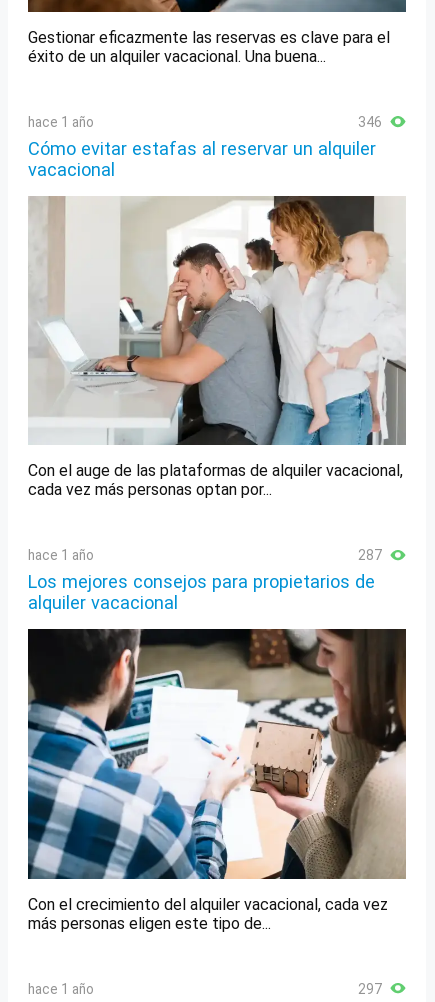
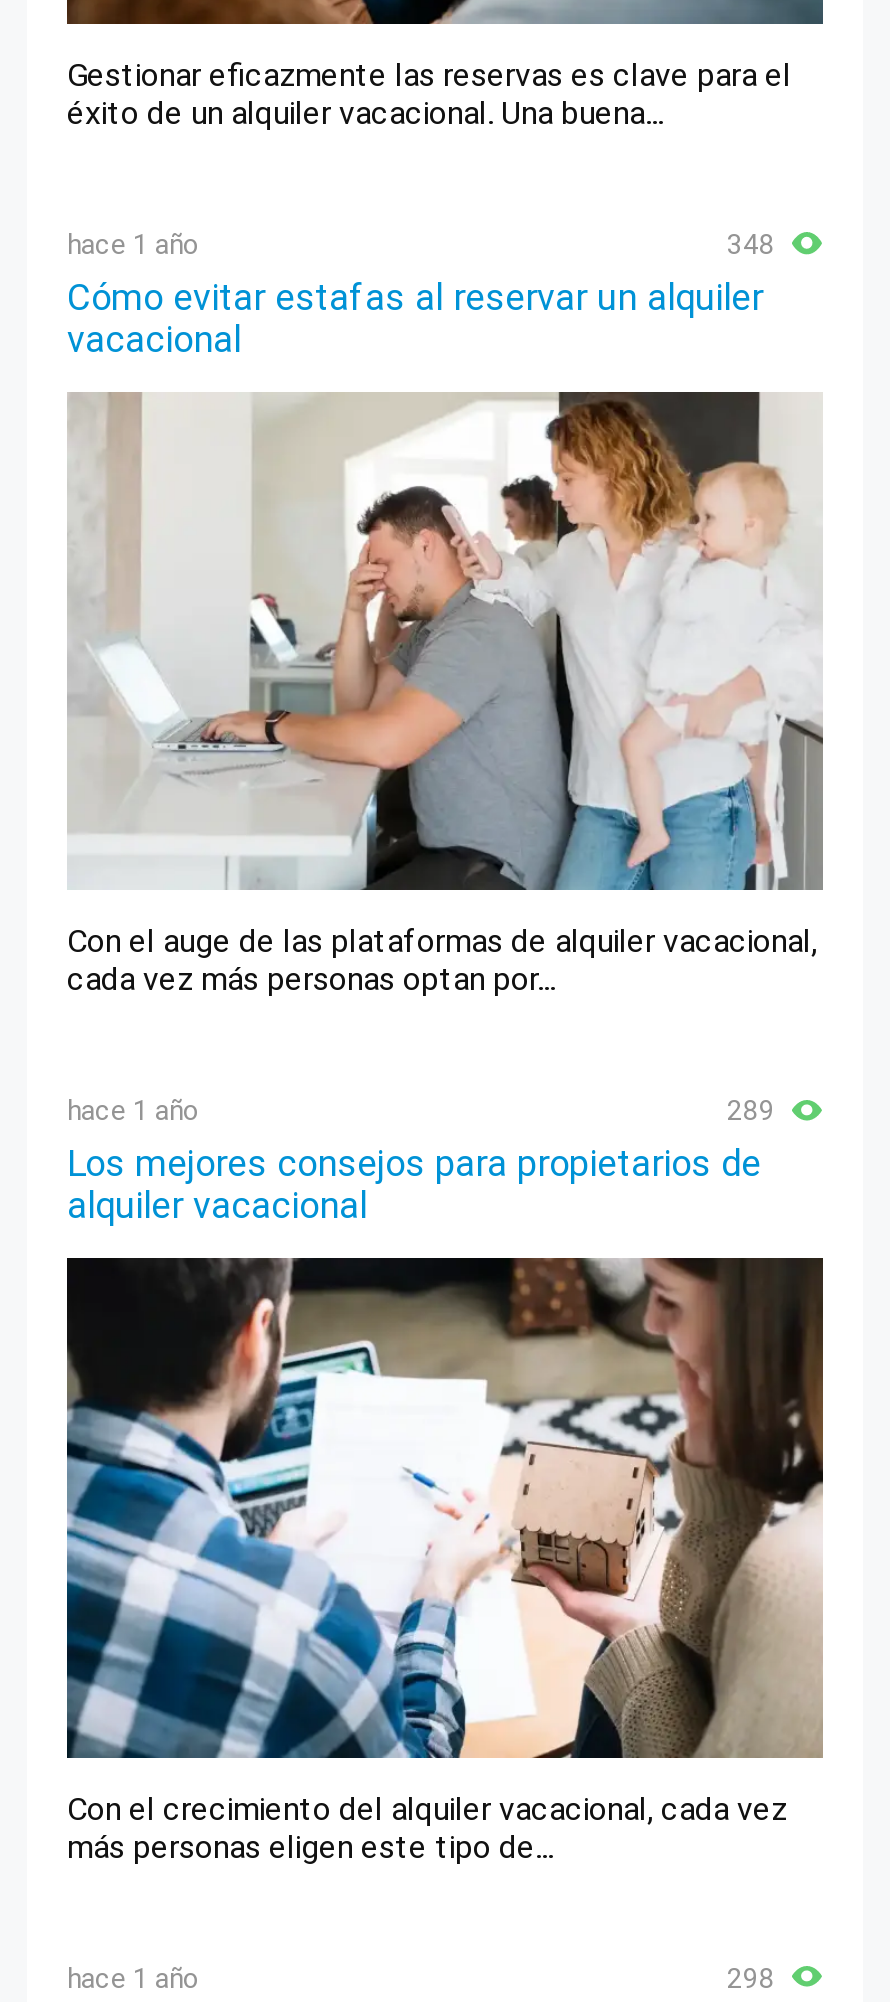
[358,114,382,130] 346 -> [727,228,775,260] 348
[358,547,382,563] 287 -> [727,1095,775,1127] 289
[358,981,382,997] 297 -> [727,1961,775,1993] 298

